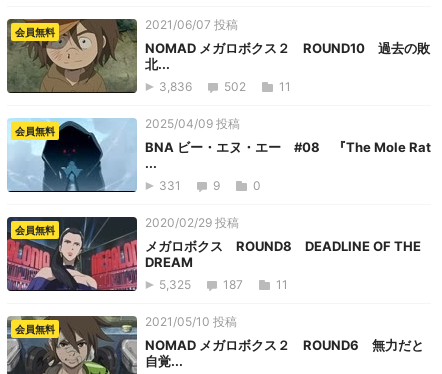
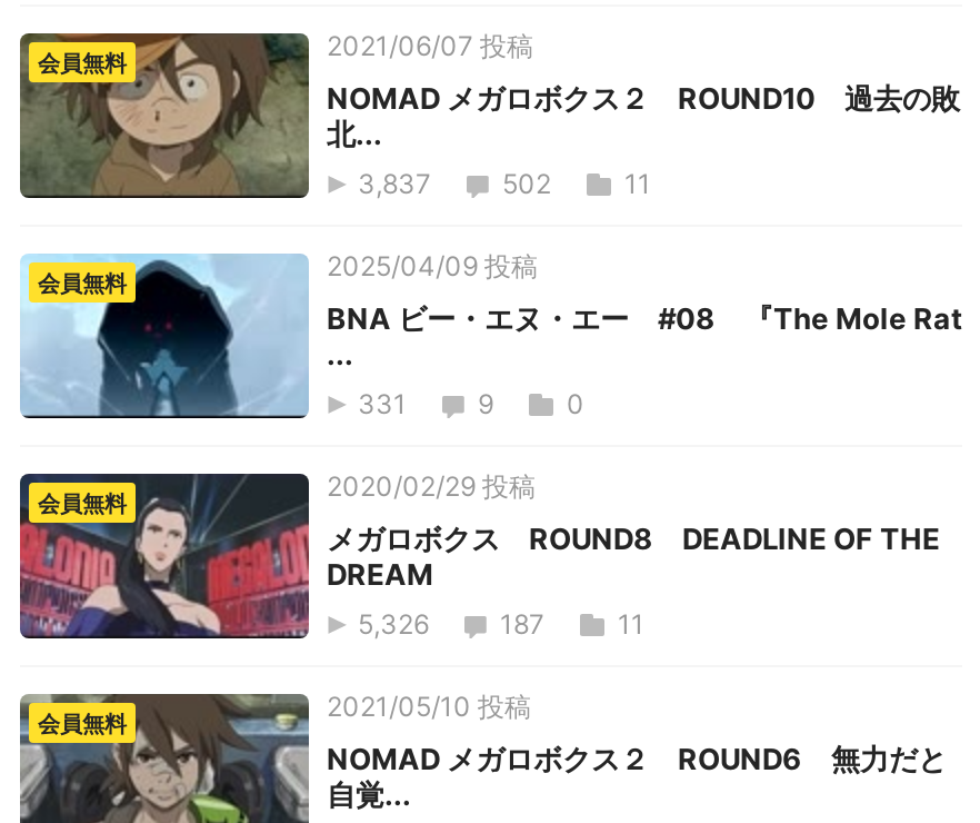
[159,79,192,94] 3,836 -> [358,167,431,200] 3,837
[159,277,191,292] 5,325 -> [358,607,429,641] 5,326

